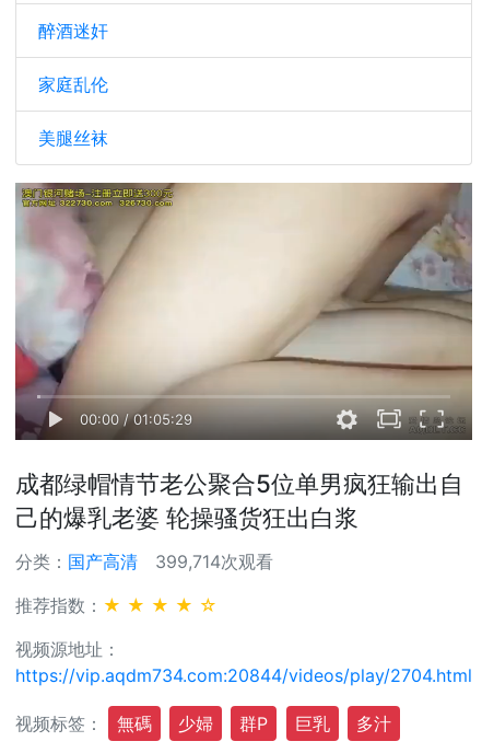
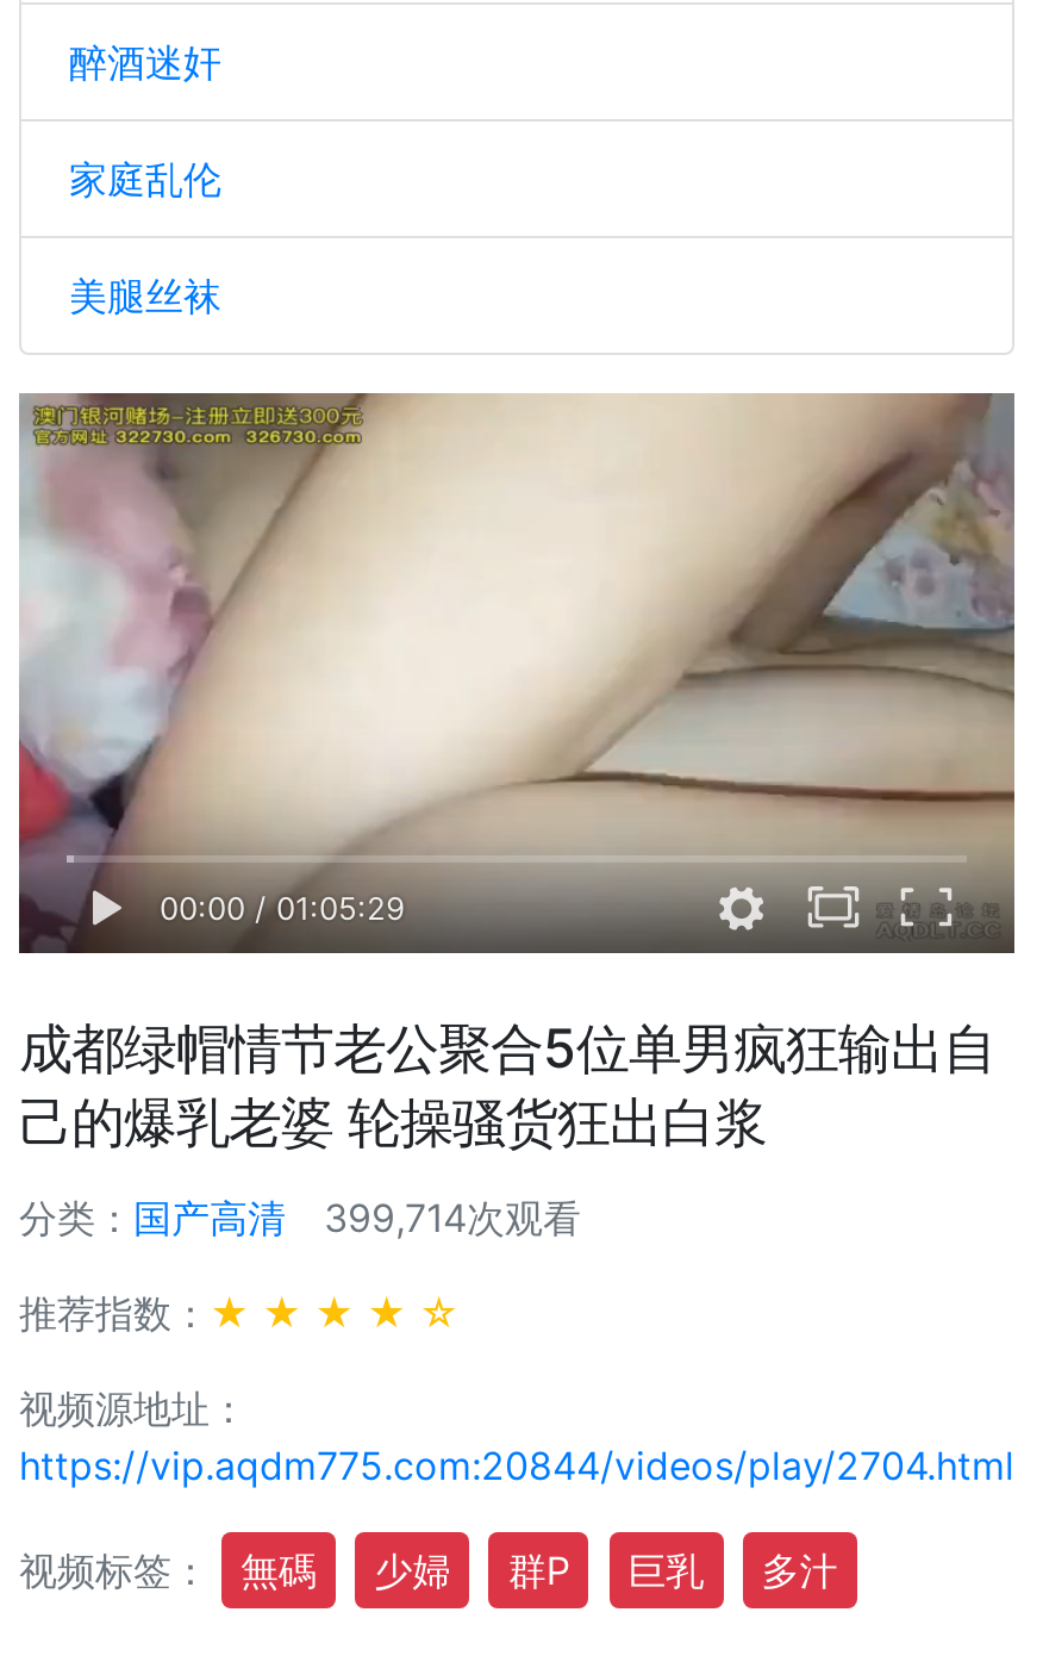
[15,664,472,686] https://vip.aqdm734.com:20844/videos/play/2704.html -> [19,1442,1014,1489] https://vip.aqdm775.com:20844/videos/play/2704.html

